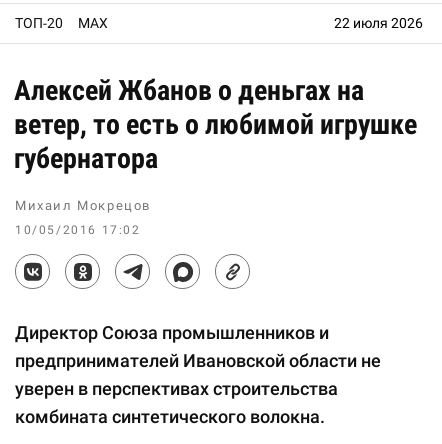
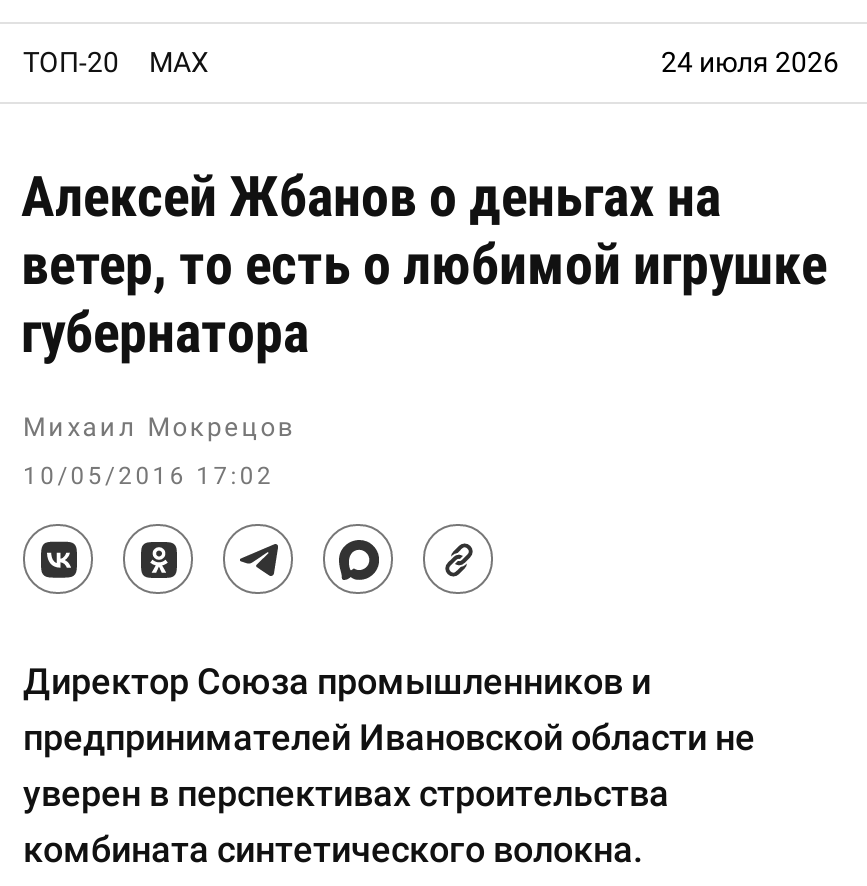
[334,15,423,31] 22 июля 2026 -> [661,46,839,78] 24 июля 2026

